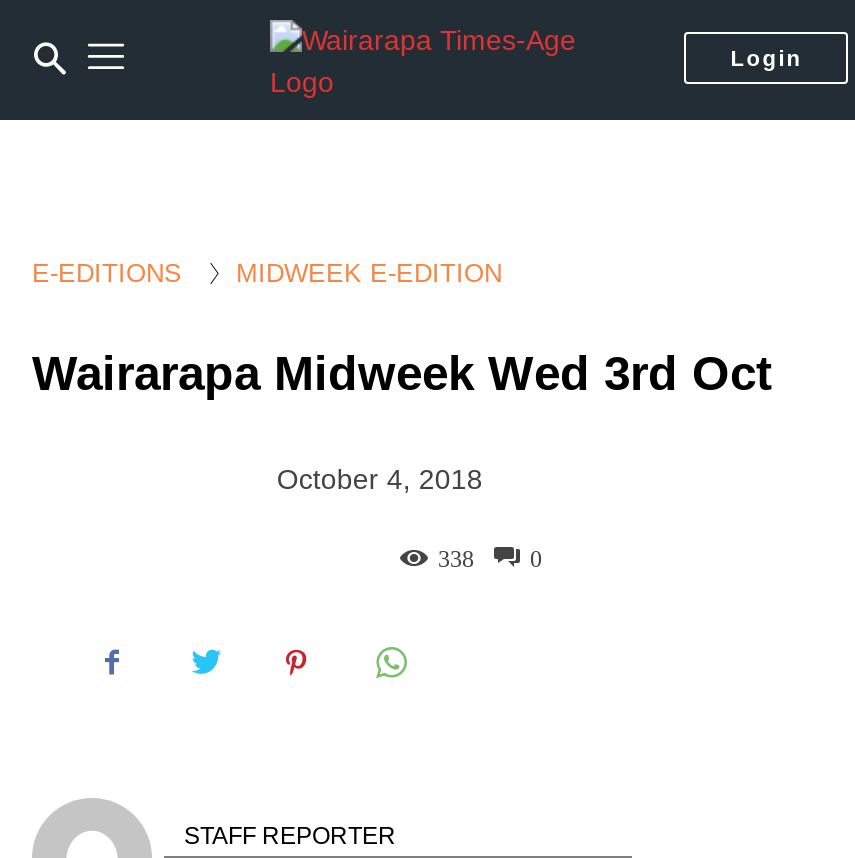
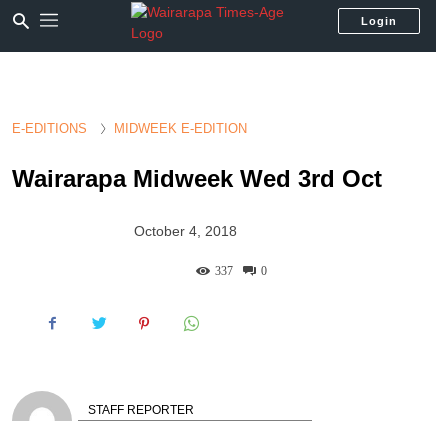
[438,545,542,573] 338 0 -> [215,264,267,278] 337 0

